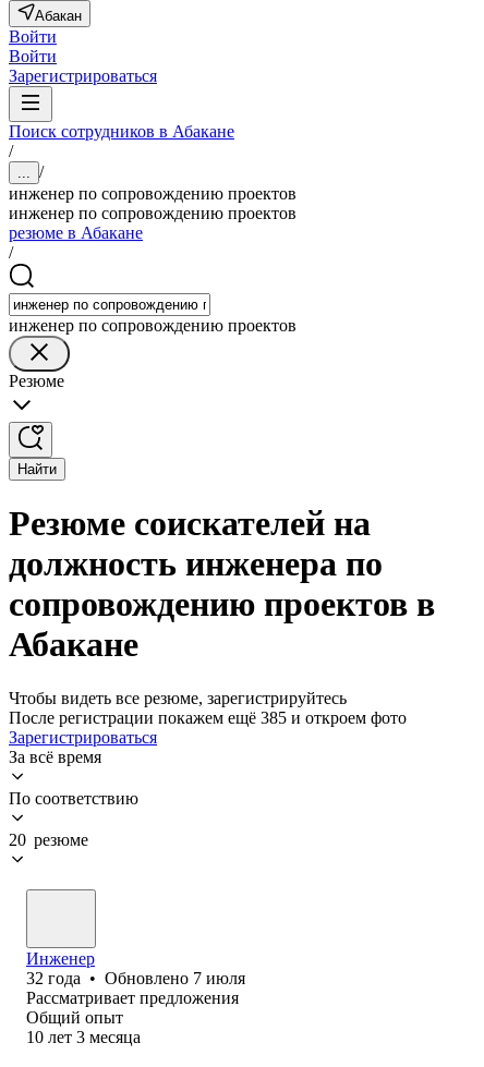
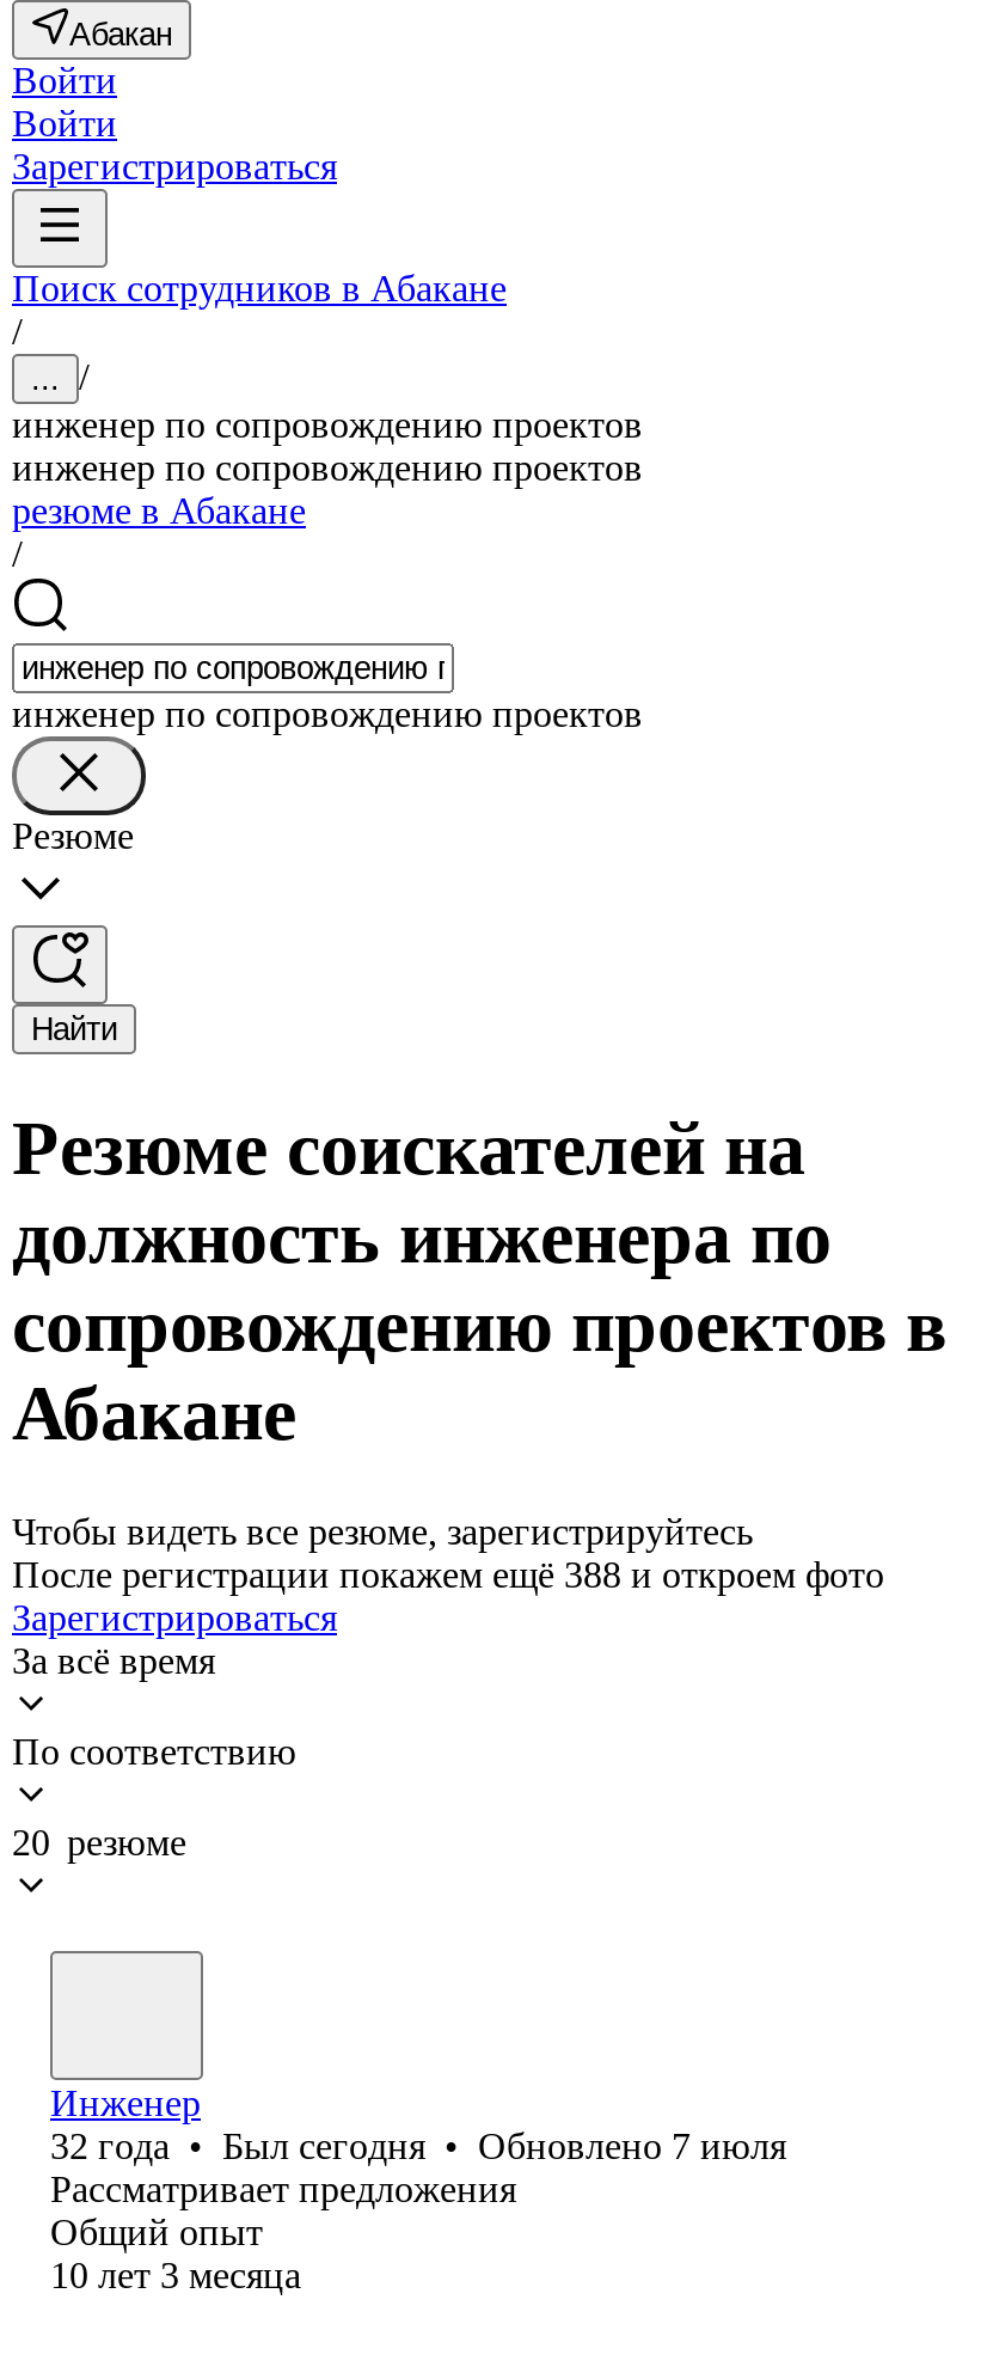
[9,708,407,727] После регистрации покажем ещё 385 и откроем фото -> [12,1554,884,1595] После регистрации покажем ещё 388 и откроем фото
[26,969,245,987] 32 года • Обновлено 7 июля -> [50,2125,786,2166] 32 года • Был сегодня • Обновлено 7 июля

